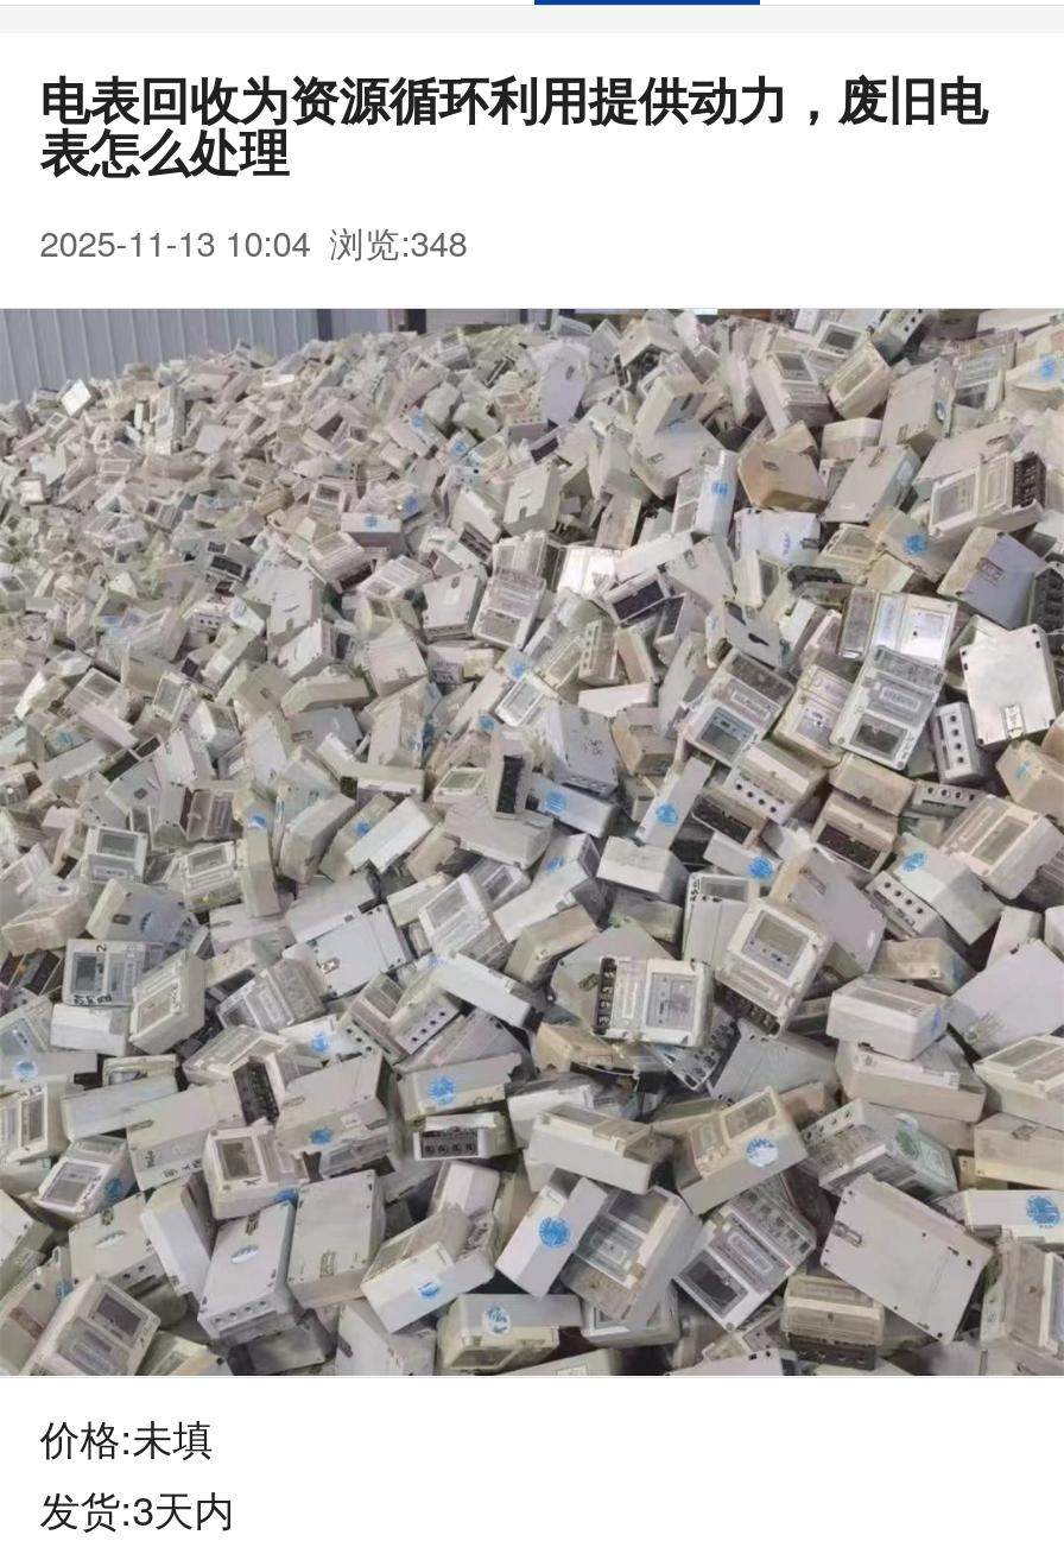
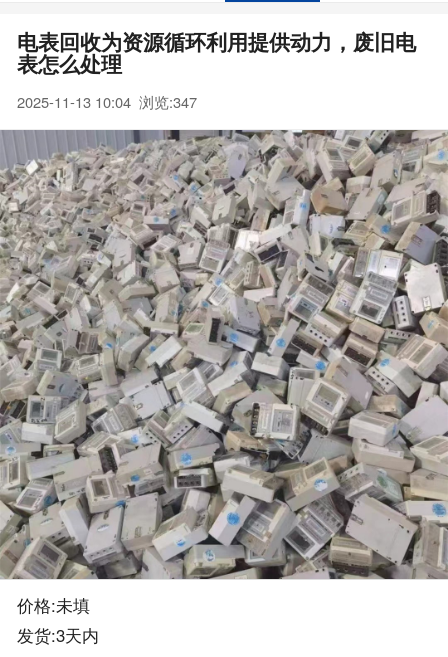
[40,217,467,267] 2025-11-13 10:04 浏览:348 -> [17,91,197,112] 2025-11-13 10:04 浏览:347

